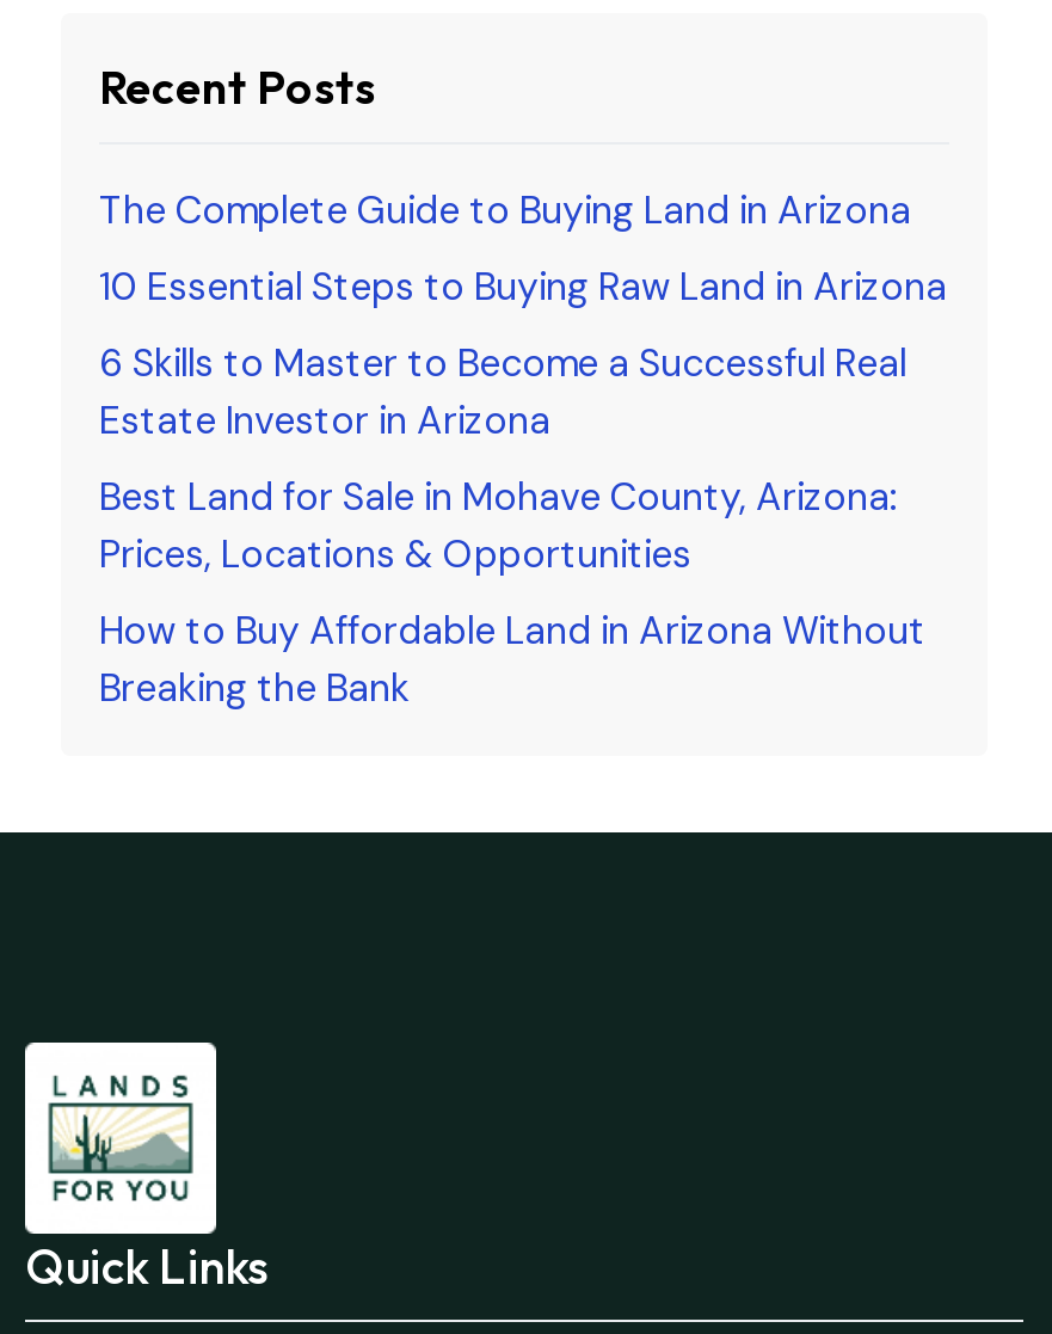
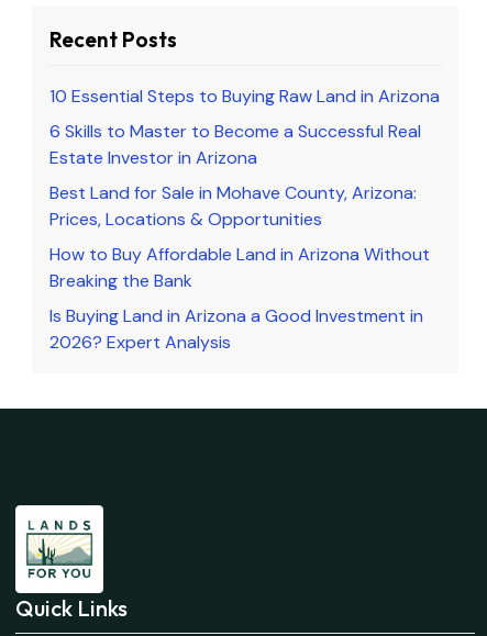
[99,185,911,235] The Complete Guide to Buying Land in Arizona -> none
moved [99,261,947,713] -> [49,84,440,292]: 10 Essential Steps to Buying Raw Land in Arizona | 6 Skills to Master to Become a Successful Real | Estate Investor in Arizona | Best Land for Sale in Mohave County, Arizona: | Prices, Locations & Opportunities | How to Buy Affordable Land in Arizona Without | Breaking the Bank
none -> [49,304,423,353] Is Buying Land in Arizona a Good Investment in | 2026? Expert Analysis

